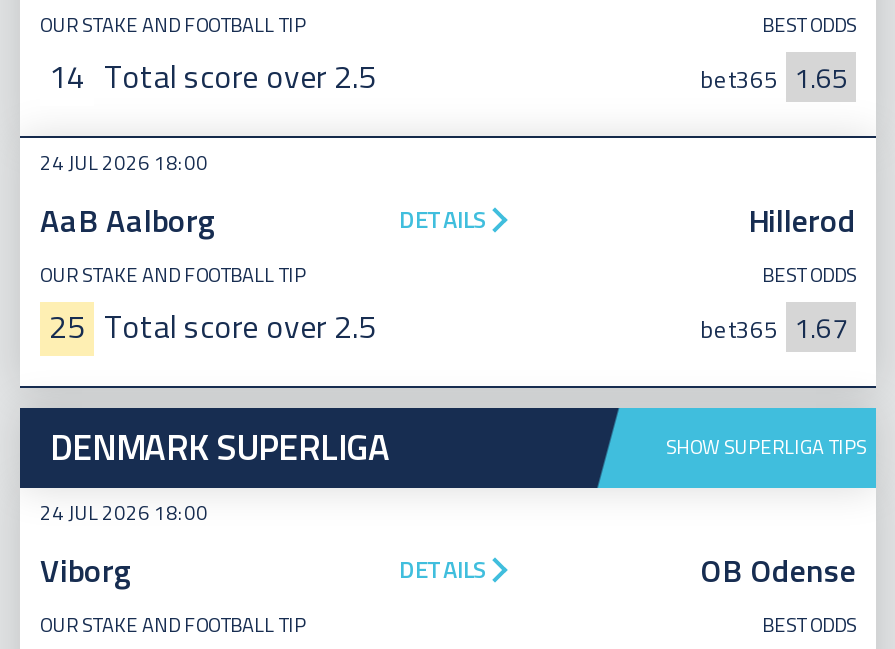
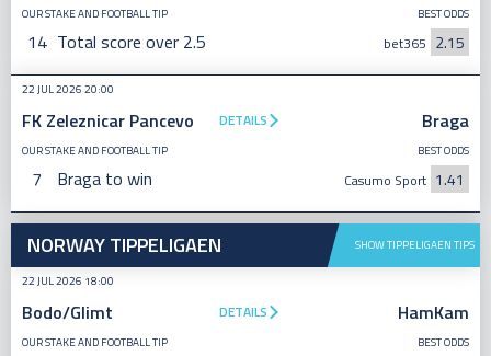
[700,56,848,98] bet365 1.65 -> [384,31,465,54] bet365 2.15
[40,148,216,244] 24 JUL 2026 18:00 | AaB Aalborg -> [22,81,194,134] 22 JUL 2026 20:00 | FK Zeleznicar Pancevo
[748,196,856,244] Hillerod -> [422,107,469,134] Braga
[49,302,848,350] 25 Total score over 2.5 | bet365 1.67 -> [32,165,465,192] 7 Braga to win | Casumo Sport 1.41
[50,420,866,474] DENMARK SUPERLIGA | SHOW SUPERLIGA TIPS -> [27,230,475,260] NORWAY TIPPELIGAEN | SHOW TIPPELIGAEN TIPS
[40,498,208,594] 24 JUL 2026 18:00 | Viborg -> [22,273,114,325] 22 JUL 2026 18:00 | Bodo/Glimt
[700,546,856,594] OB Odense -> [398,299,469,325] HamKam

